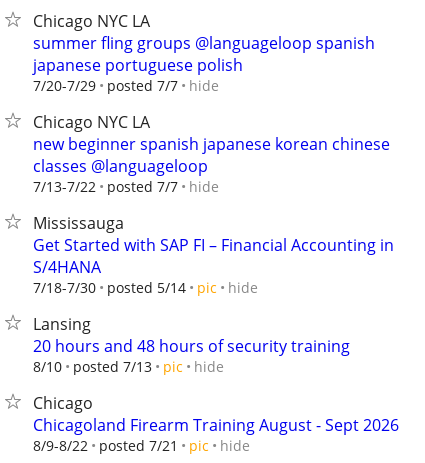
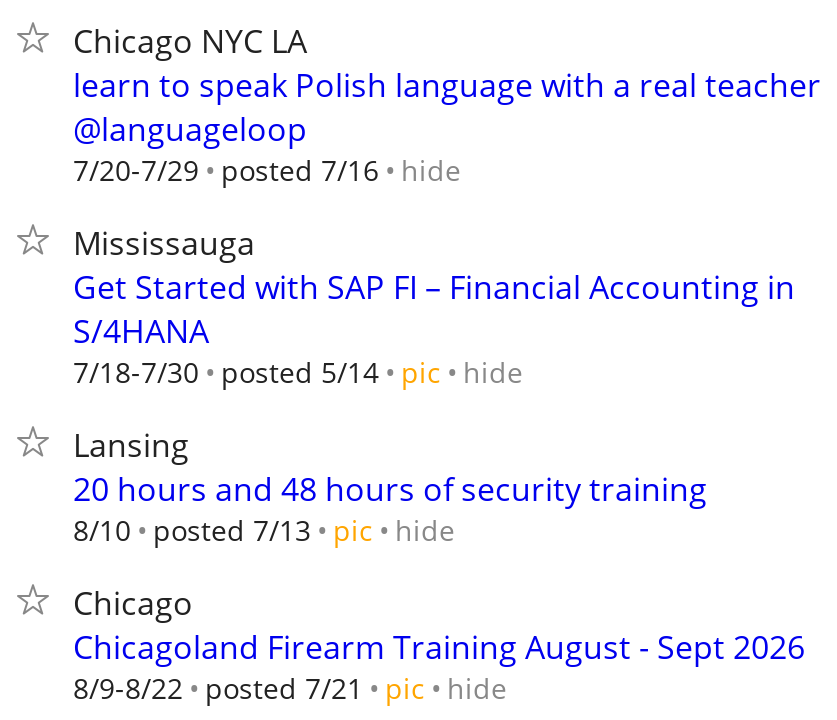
[33,32,390,196] summer fling groups @languageloop spanish | japanese portuguese polish | 7/20-7/29 posted 7/7 hide | Chicago NYC LA | new beginner spanish japanese korean chinese | classes @languageloop | 7/13-7/22 posted 7/7 hide -> [73,63,821,189] learn to speak Polish language with a real teacher | @languageloop | 7/20-7/29 posted 7/16 hide

